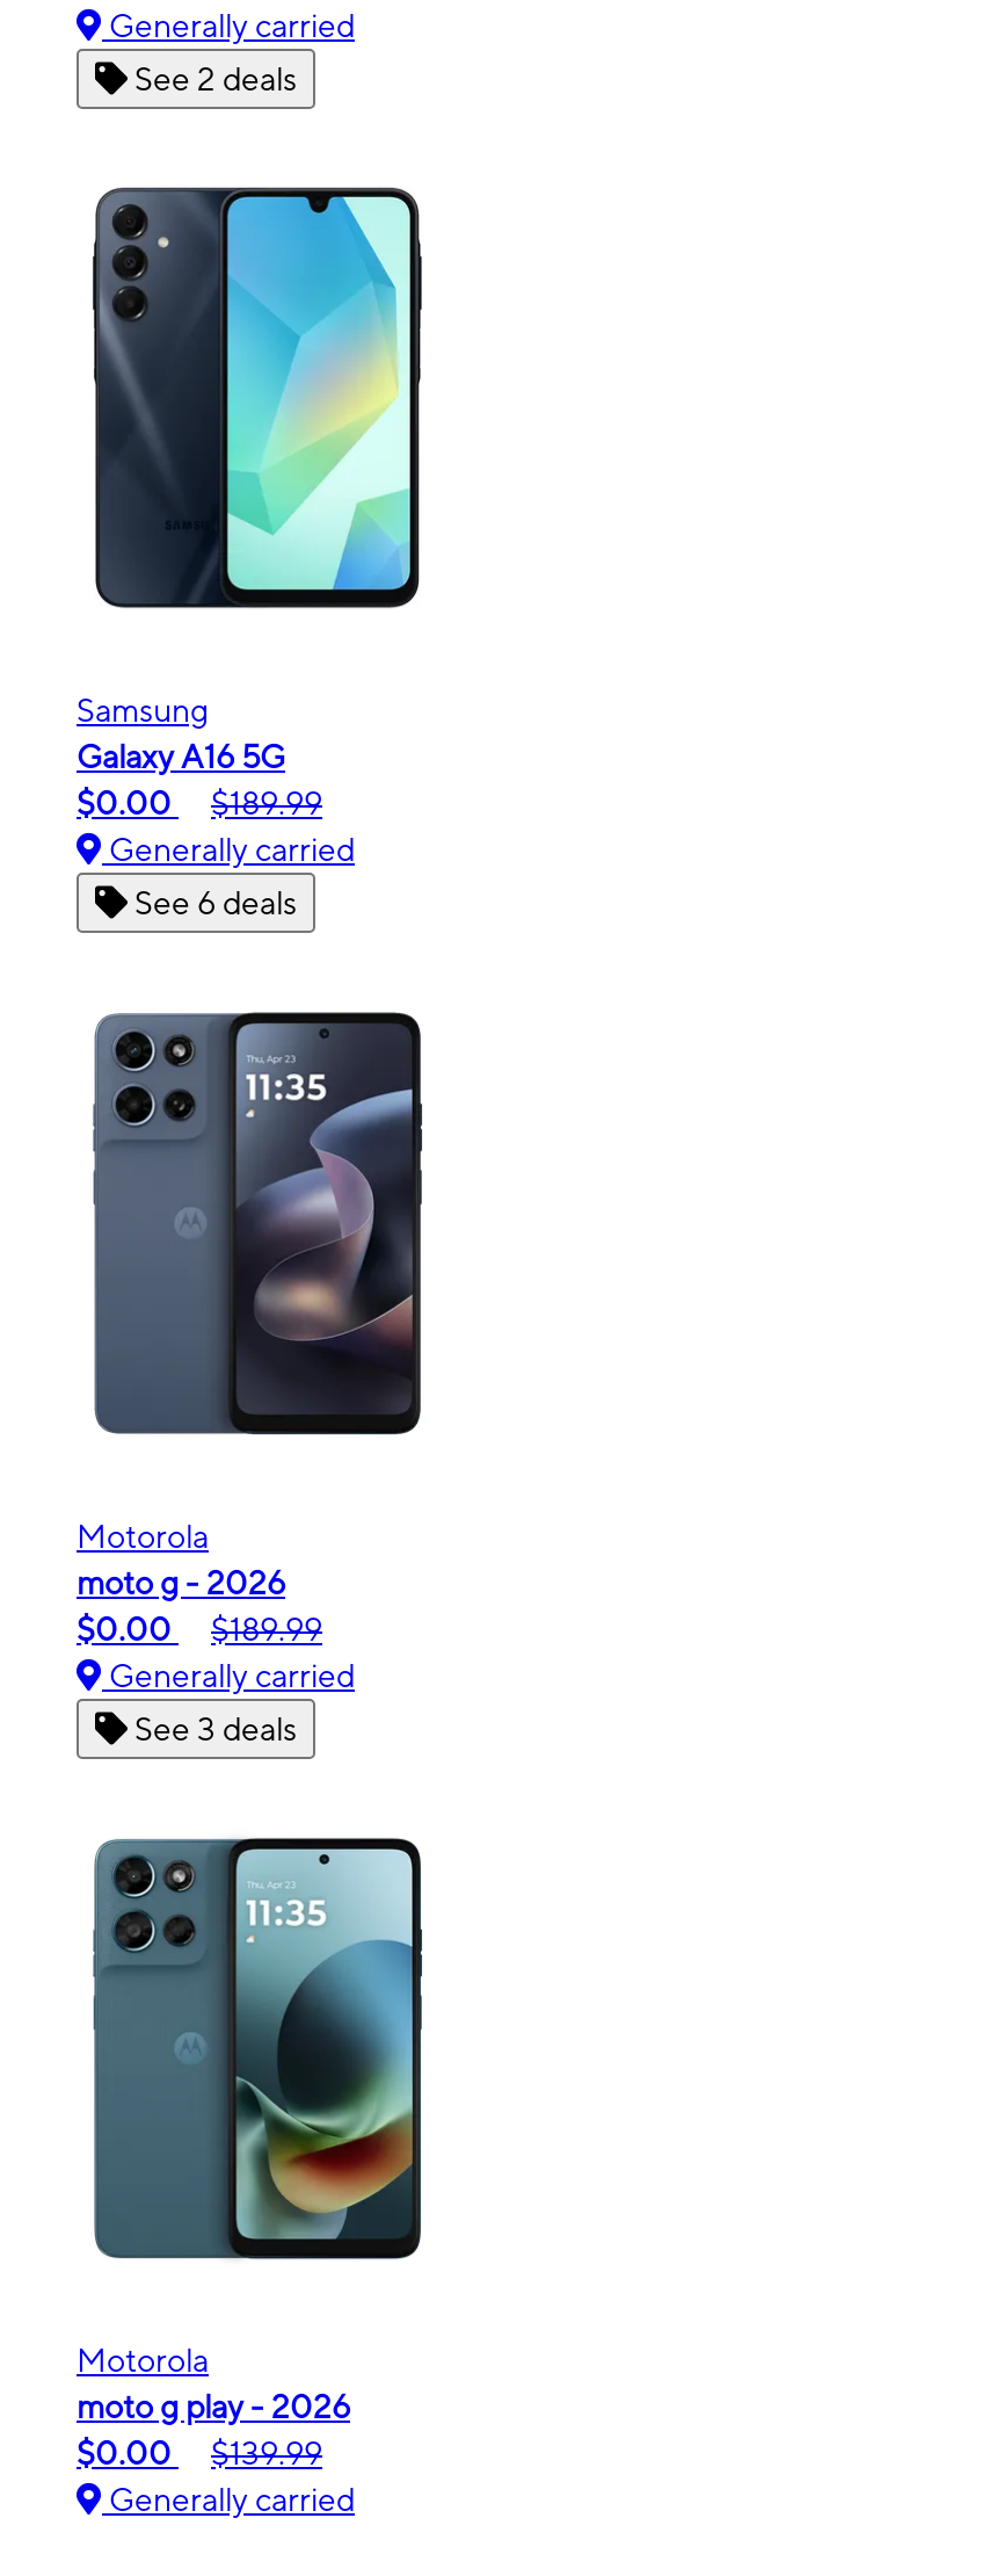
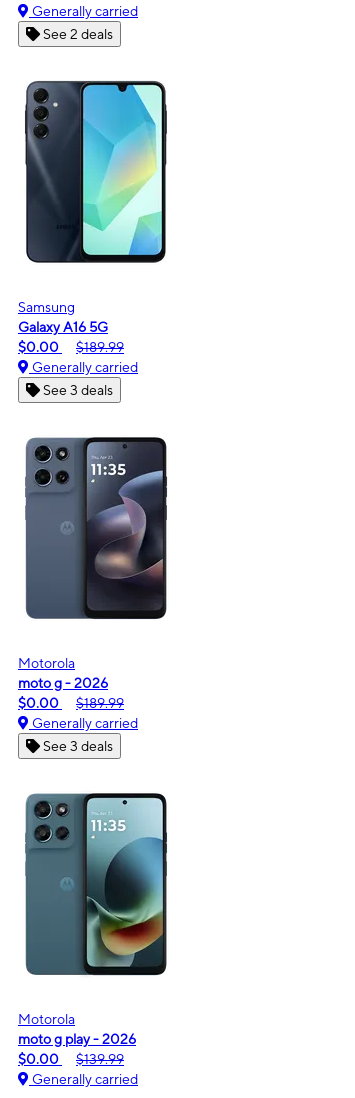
[134,885,297,922] See 6 deals -> [43,382,113,398] See 3 deals

